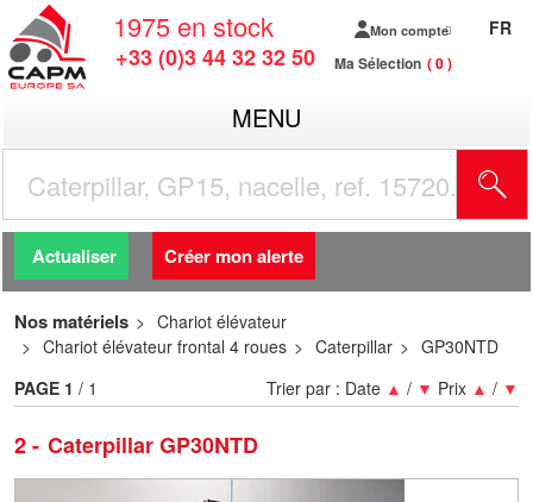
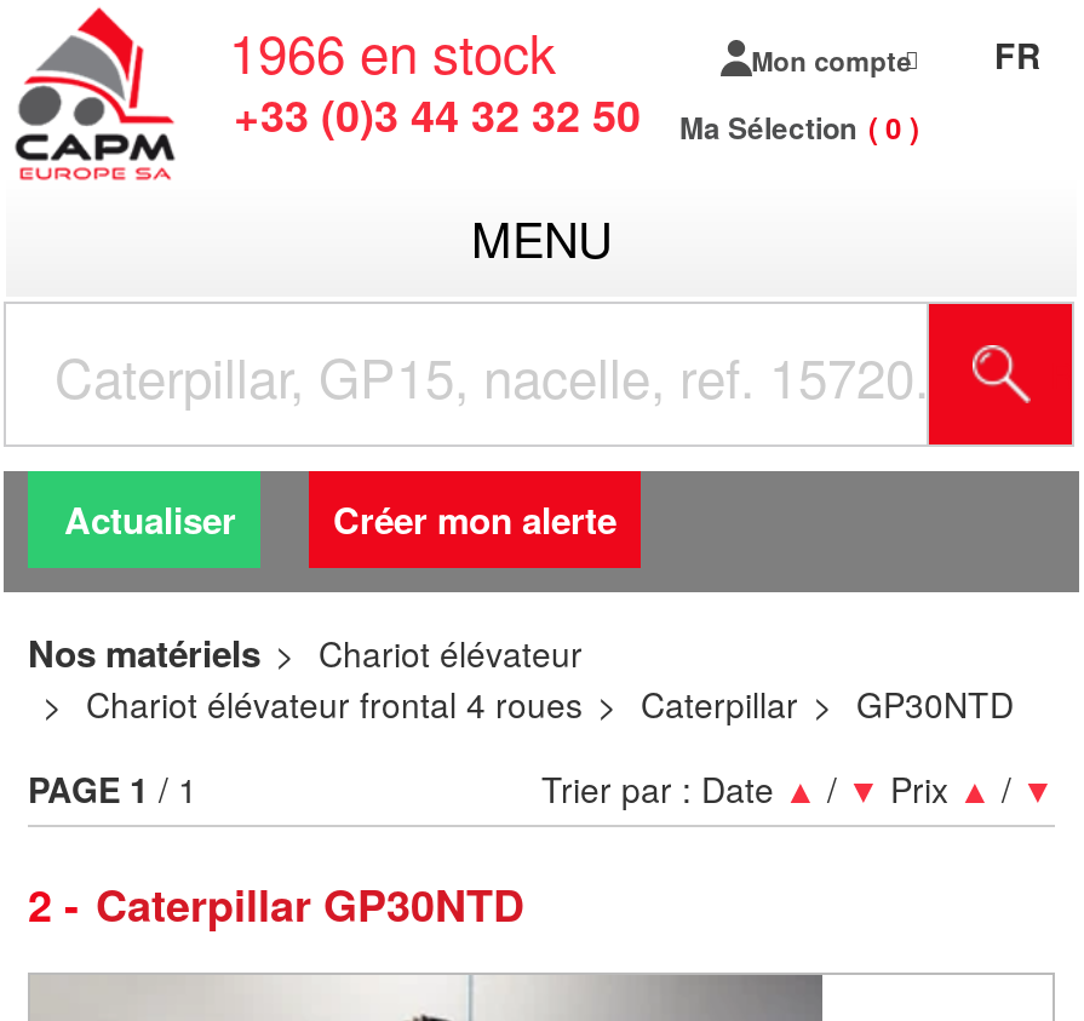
[113,7,274,44] 1975 en stock -> [229,13,556,88] 1966 en stock

